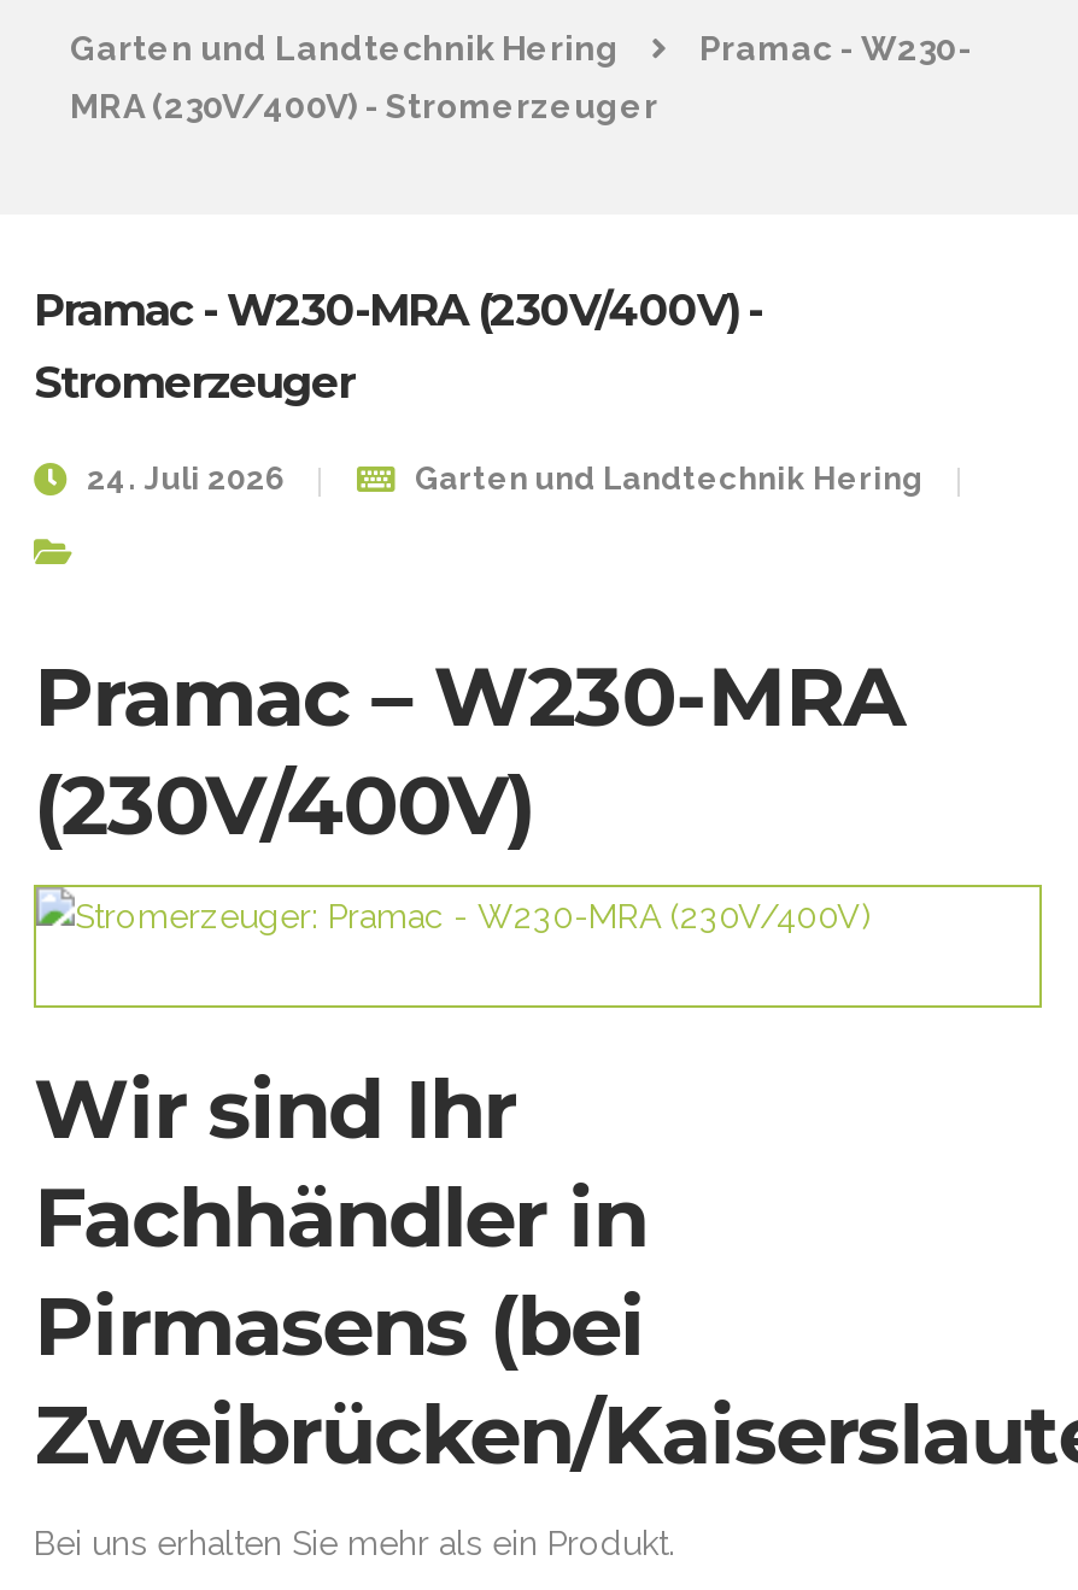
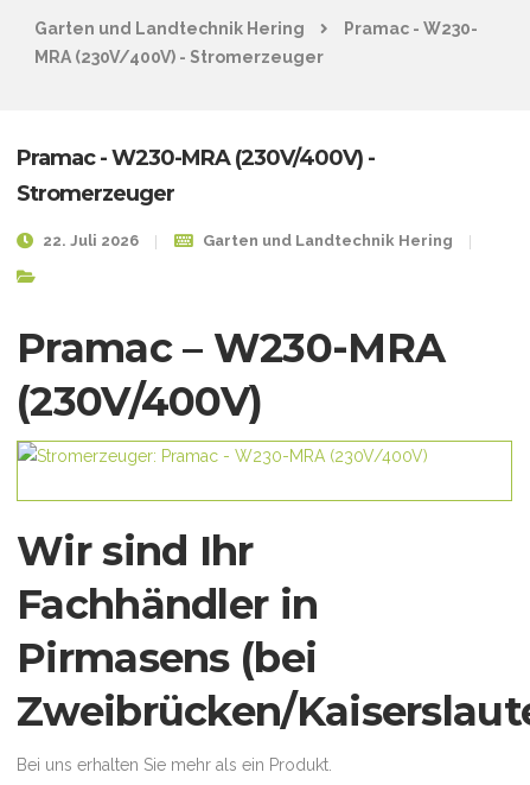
[87,460,285,497] 24. Juli 2026 -> [43,232,139,249] 22. Juli 2026

